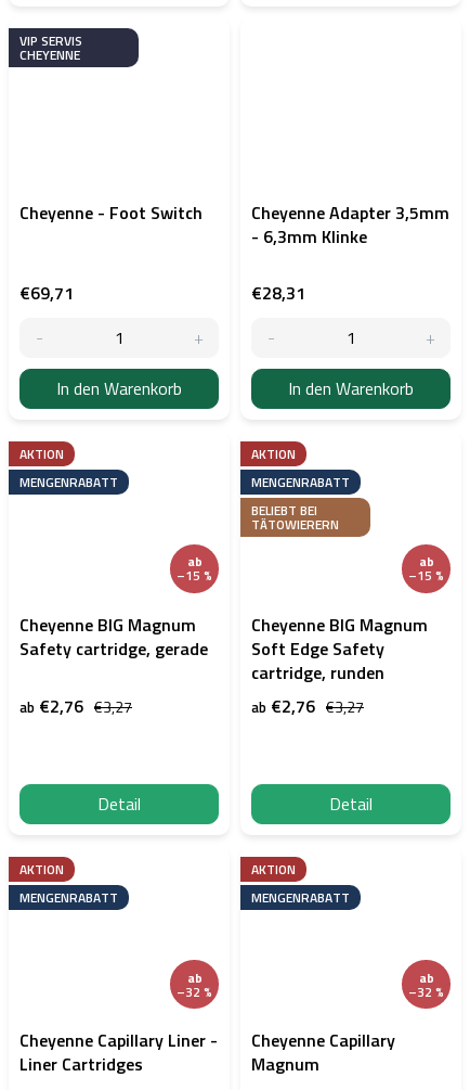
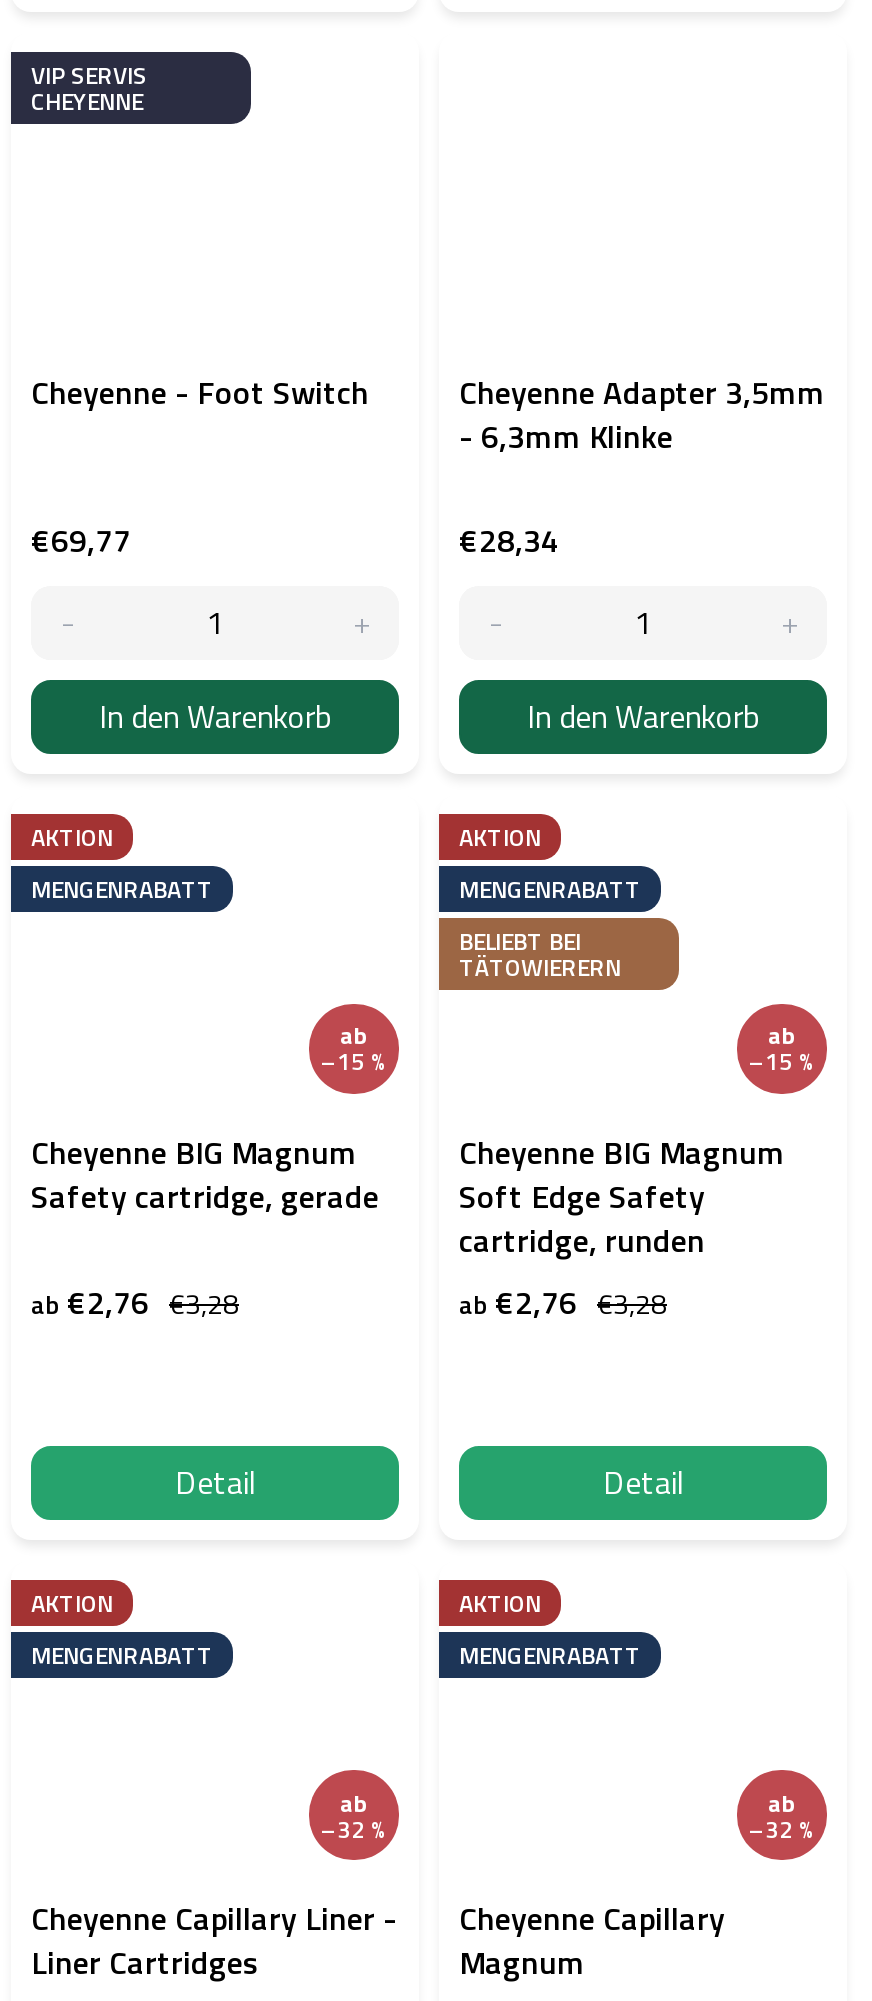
[19,279,74,305] €69,71 -> [31,515,131,563] €69,77
[251,279,305,305] €28,31 -> [459,515,559,563] €28,34
[19,693,132,720] ab €2,76 €3,27 -> [31,1279,239,1327] ab €2,76 €3,28
[251,693,364,720] ab €2,76 €3,27 -> [459,1279,667,1327] ab €2,76 €3,28

